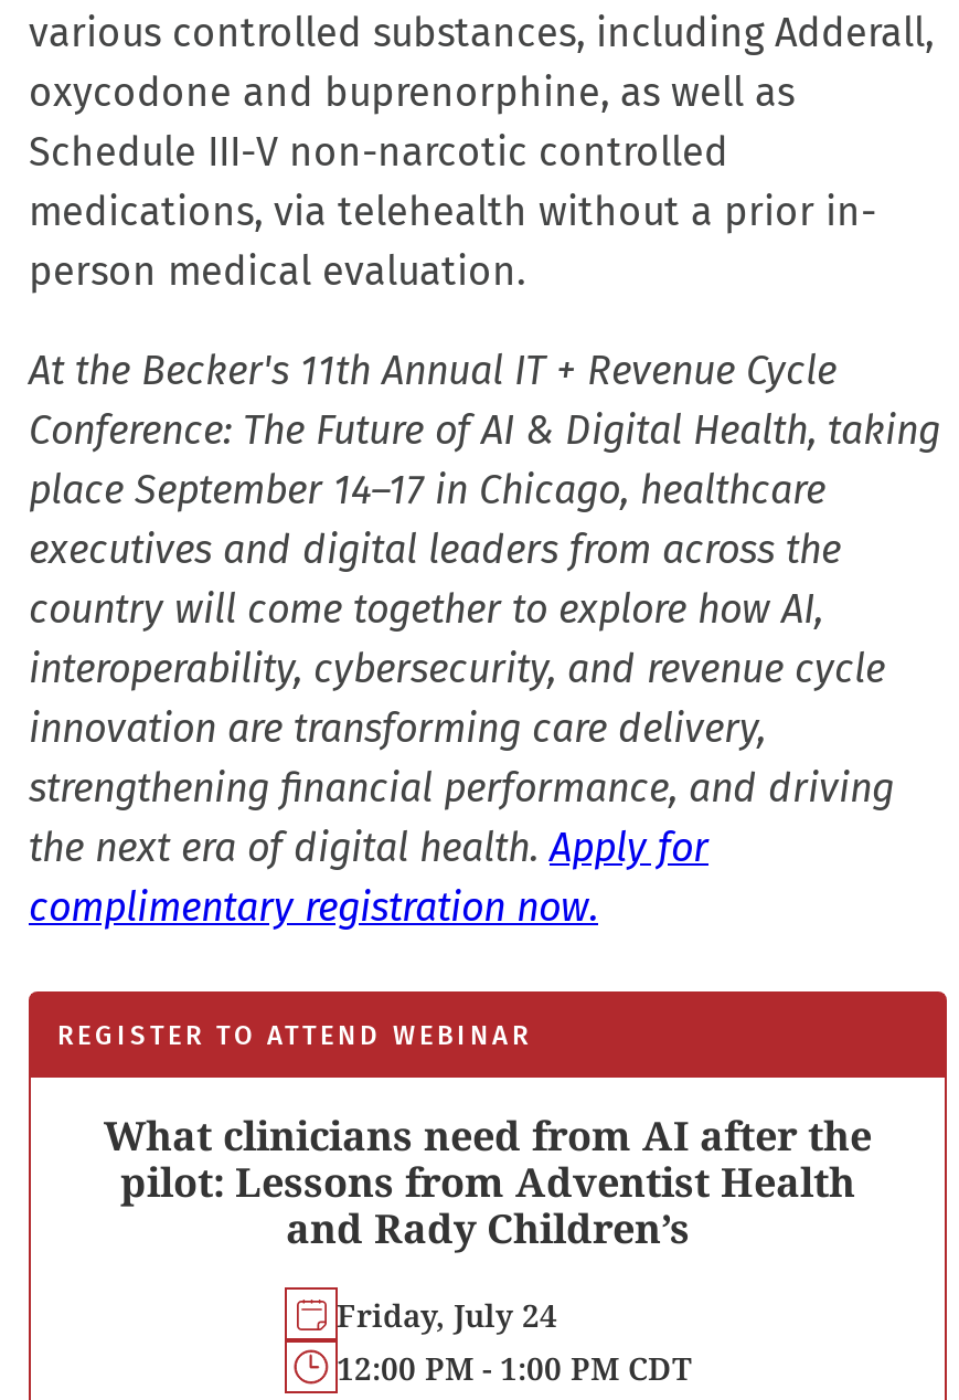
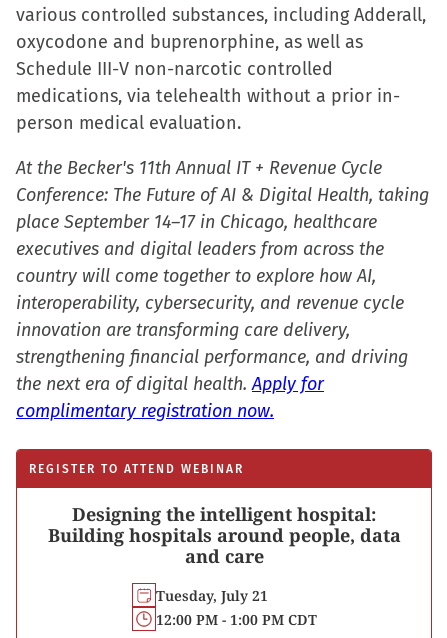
[104,1109,872,1254] What clinicians need from AI after the | pilot: Lessons from Adventist Health | and Rady Children’s -> [47,502,400,568] Designing the intelligent hospital: | Building hospitals around people, data | and care
[337,1293,557,1335] Friday, July 24 -> [155,585,267,604] Tuesday, July 21

